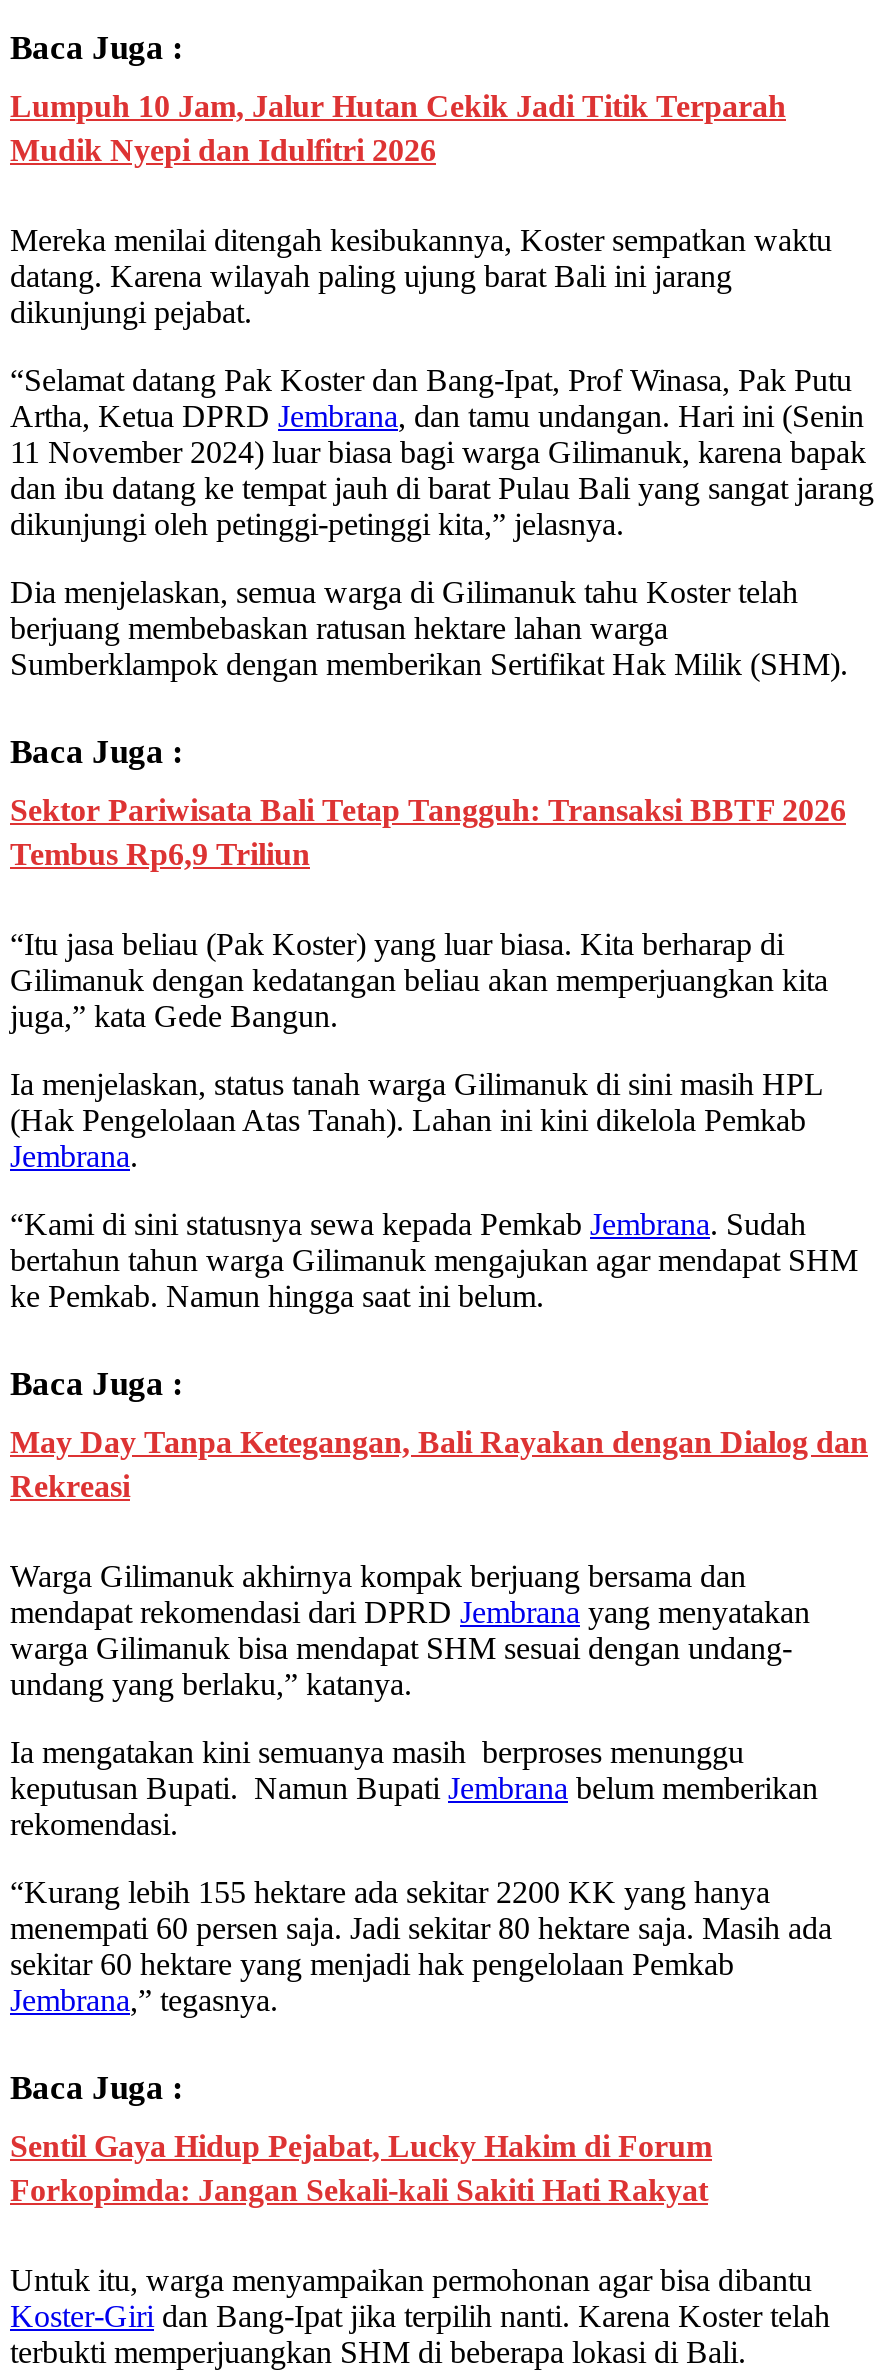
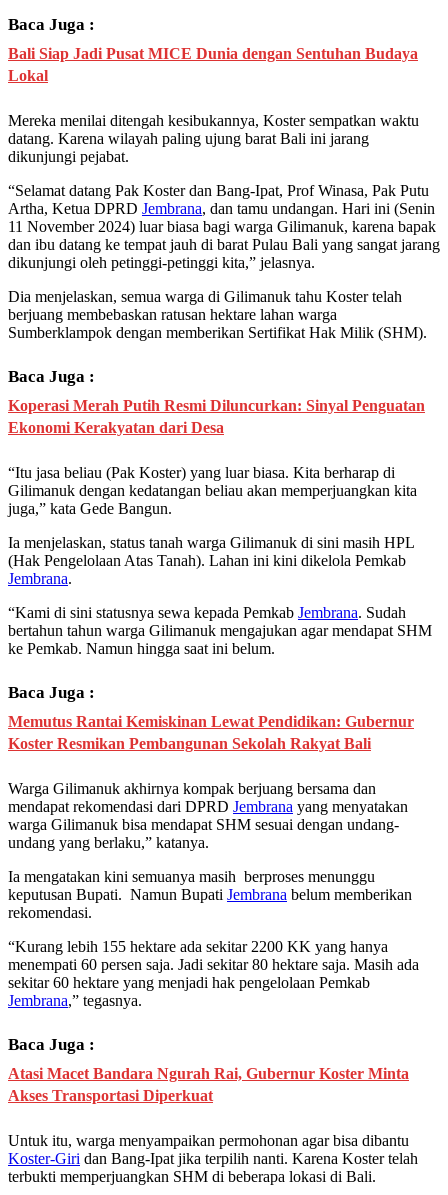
[10,89,786,167] Lumpuh 10 Jam, Jalur Hutan Cekik Jadi Titik Terparah | Mudik Nyepi dan Idulfitri 2026 -> [8,45,418,84] Bali Siap Jadi Pusat MICE Dunia dengan Sentuhan Budaya | Lokal
[10,793,846,871] Sektor Pariwisata Bali Tetap Tangguh: Transaksi BBTF 2026 | Tembus Rp6,9 Triliun -> [8,397,425,436] Koperasi Merah Putih Resmi Diluncurkan: Sinyal Penguatan | Ekonomi Kerakyatan dari Desa
[10,1425,868,1503] May Day Tanpa Ketegangan, Bali Rayakan dengan Dialog dan | Rekreasi -> [8,713,414,752] Memutus Rantai Kemiskinan Lewat Pendidikan: Gubernur | Koster Resmikan Pembangunan Sekolah Rakyat Bali
[10,2129,712,2207] Sentil Gaya Hidup Pejabat, Lucky Hakim di Forum | Forkopimda: Jangan Sekali-kali Sakiti Hati Rakyat -> [8,1065,409,1104] Atasi Macet Bandara Ngurah Rai, Gubernur Koster Minta | Akses Transportasi Diperkuat

